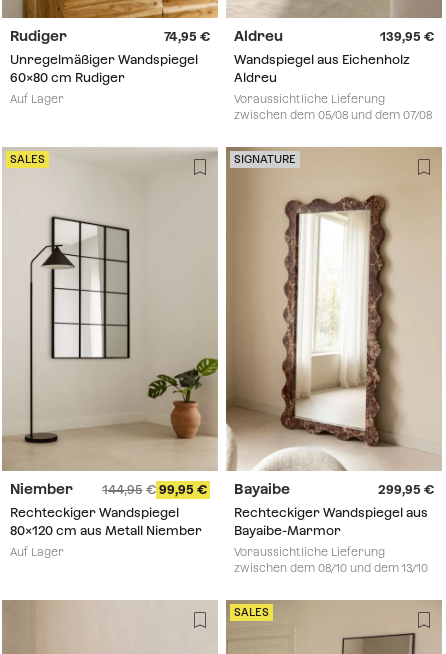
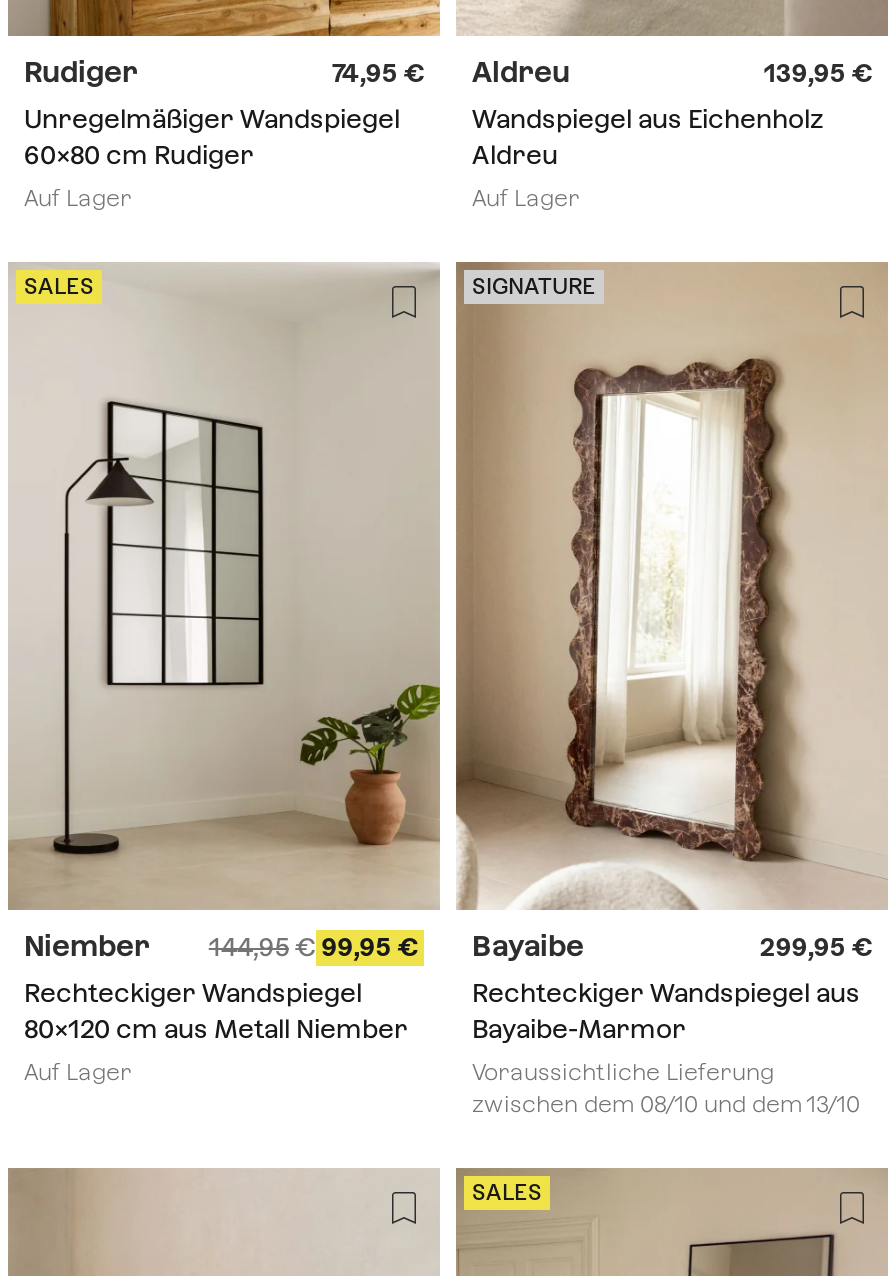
[234,92,432,122] Voraussichtliche Lieferung | zwischen dem 05/08 und dem 07/08 -> [472,185,580,213] Auf Lager

